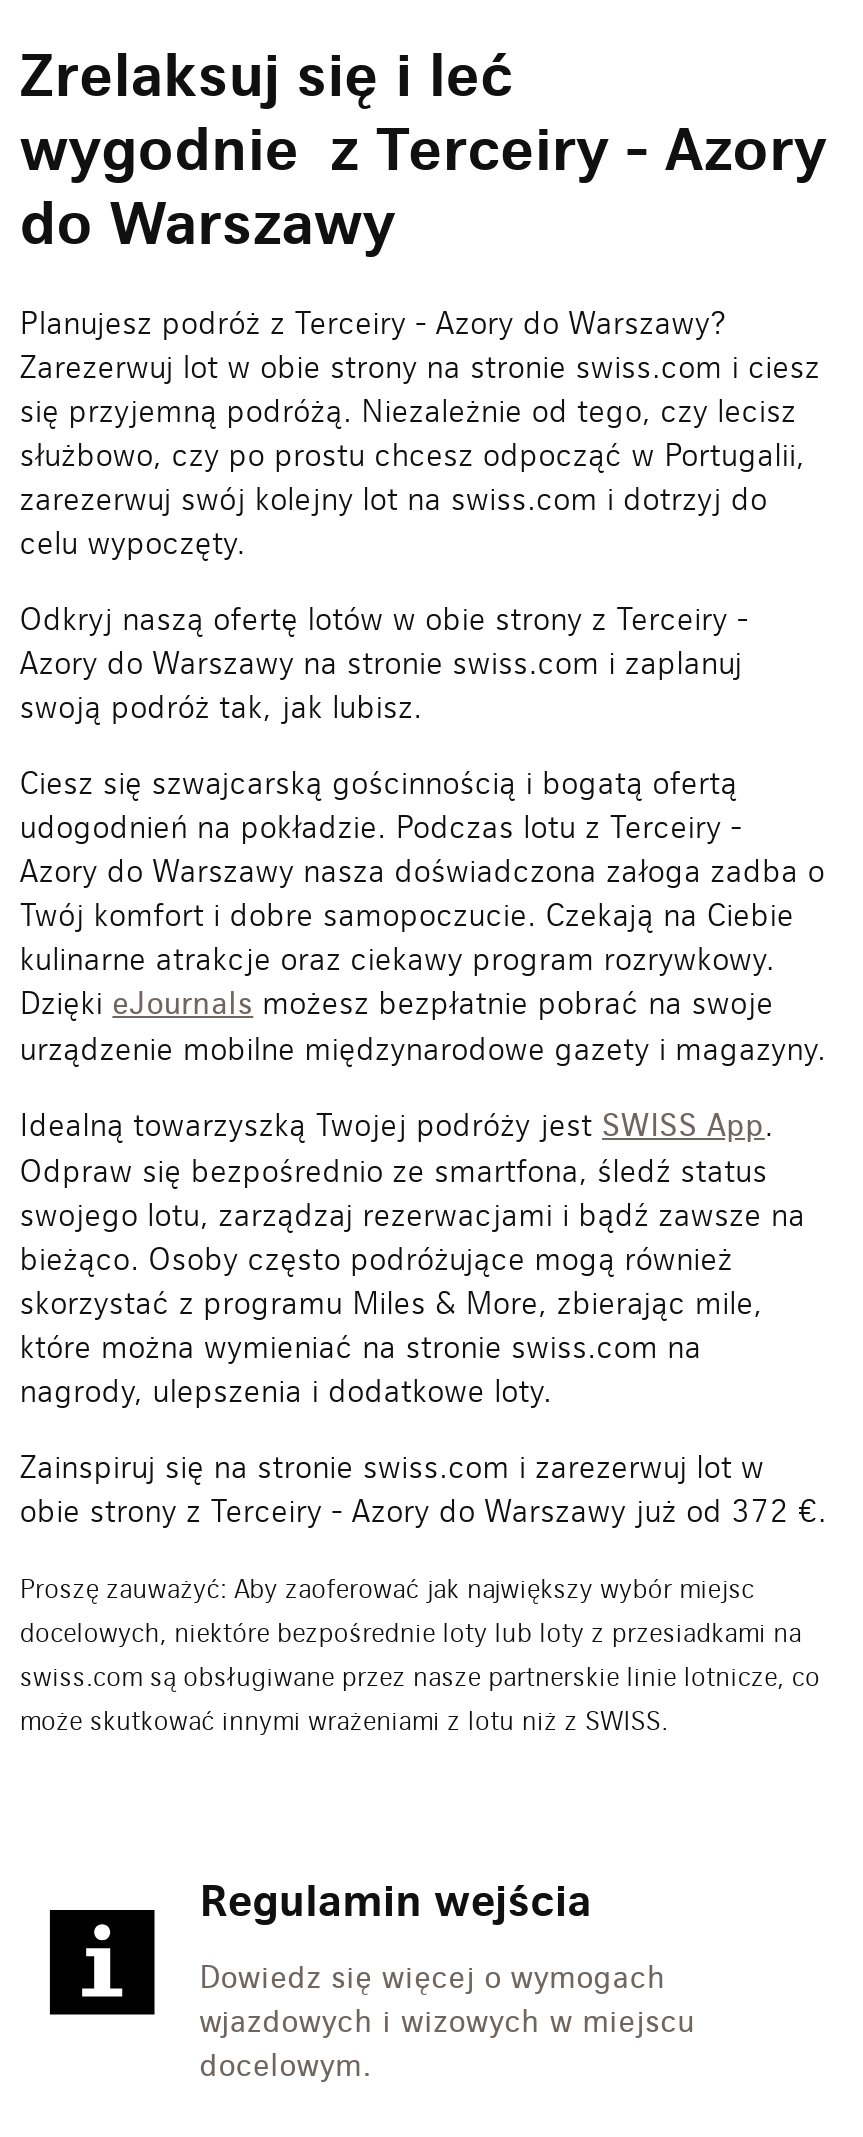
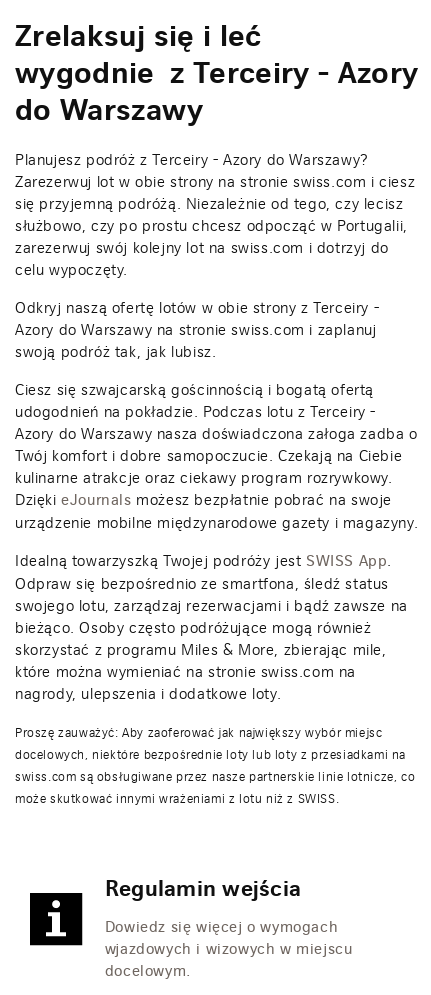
[20,1447,827,1529] Zainspiruj się na stronie swiss.com i zarezerwuj lot w | obie strony z Terceiry - Azory do Warszawy już od 372 €. -> none

